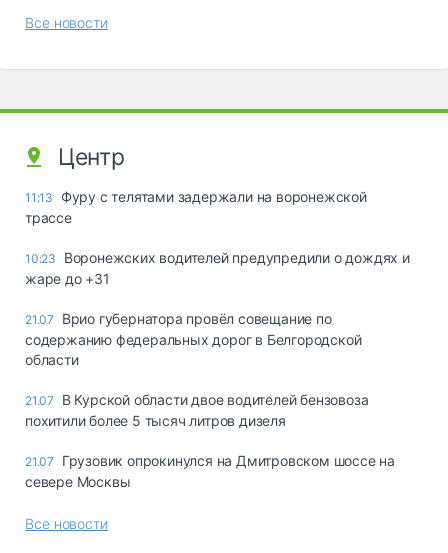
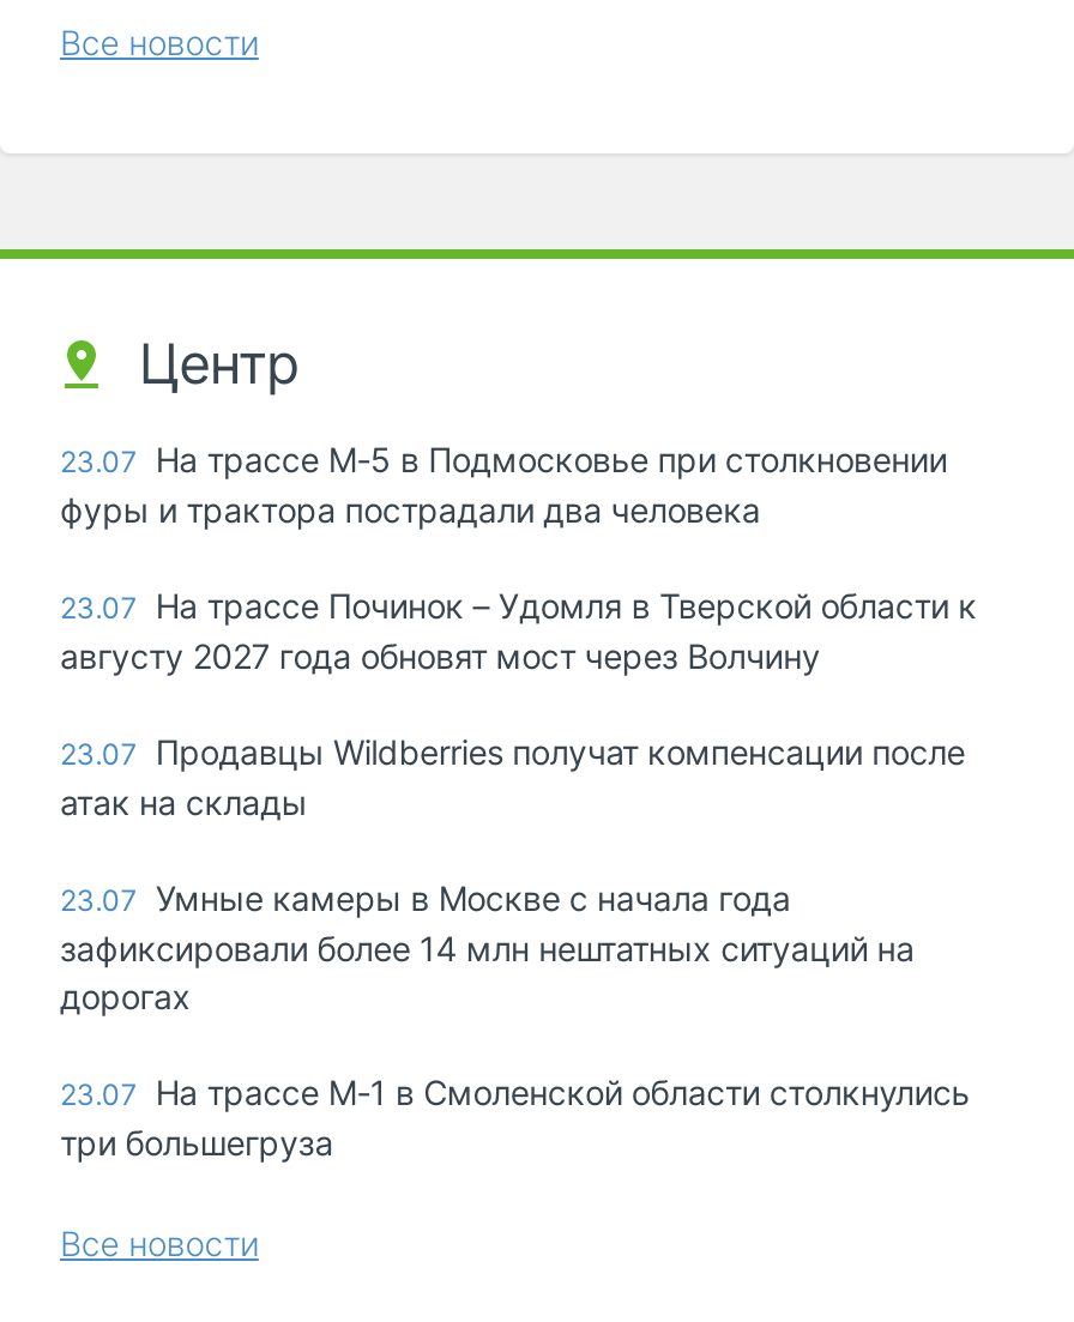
[25,188,367,226] 11:13 Фуру с телятами задержали на воронежской | трассе -> [60,439,947,530] 23.07 На трассе М-5 в Подмосковье при столкновении | фуры и трактора пострадали два человека
[25,249,410,287] 10:23 Воронежских водителей предупредили о дождях и | жаре до +31 -> [60,585,977,676] 23.07 На трассе Починок – Удомля в Тверской области к | августу 2027 года обновят мост через Волчину
[25,310,361,368] 21.07 Врио губернатора провёл совещание по | содержанию федеральных дорог в Белгородской | области -> [60,731,965,822] 23.07 Продавцы Wildberries получат компенсации после | атак на склады
[25,391,368,429] 21.07 В Курской области двое водителей бензовоза | похитили более 5 тысяч литров дизеля -> [60,878,914,1017] 23.07 Умные камеры в Москве с начала года | зафиксировали более 14 млн нештатных ситуаций на | дорогах
[25,452,395,490] 21.07 Грузовик опрокинулся на Дмитровском шоссе на | севере Москвы -> [60,1072,970,1163] 23.07 На трассе М-1 в Смоленской области столкнулись | три большегруза

